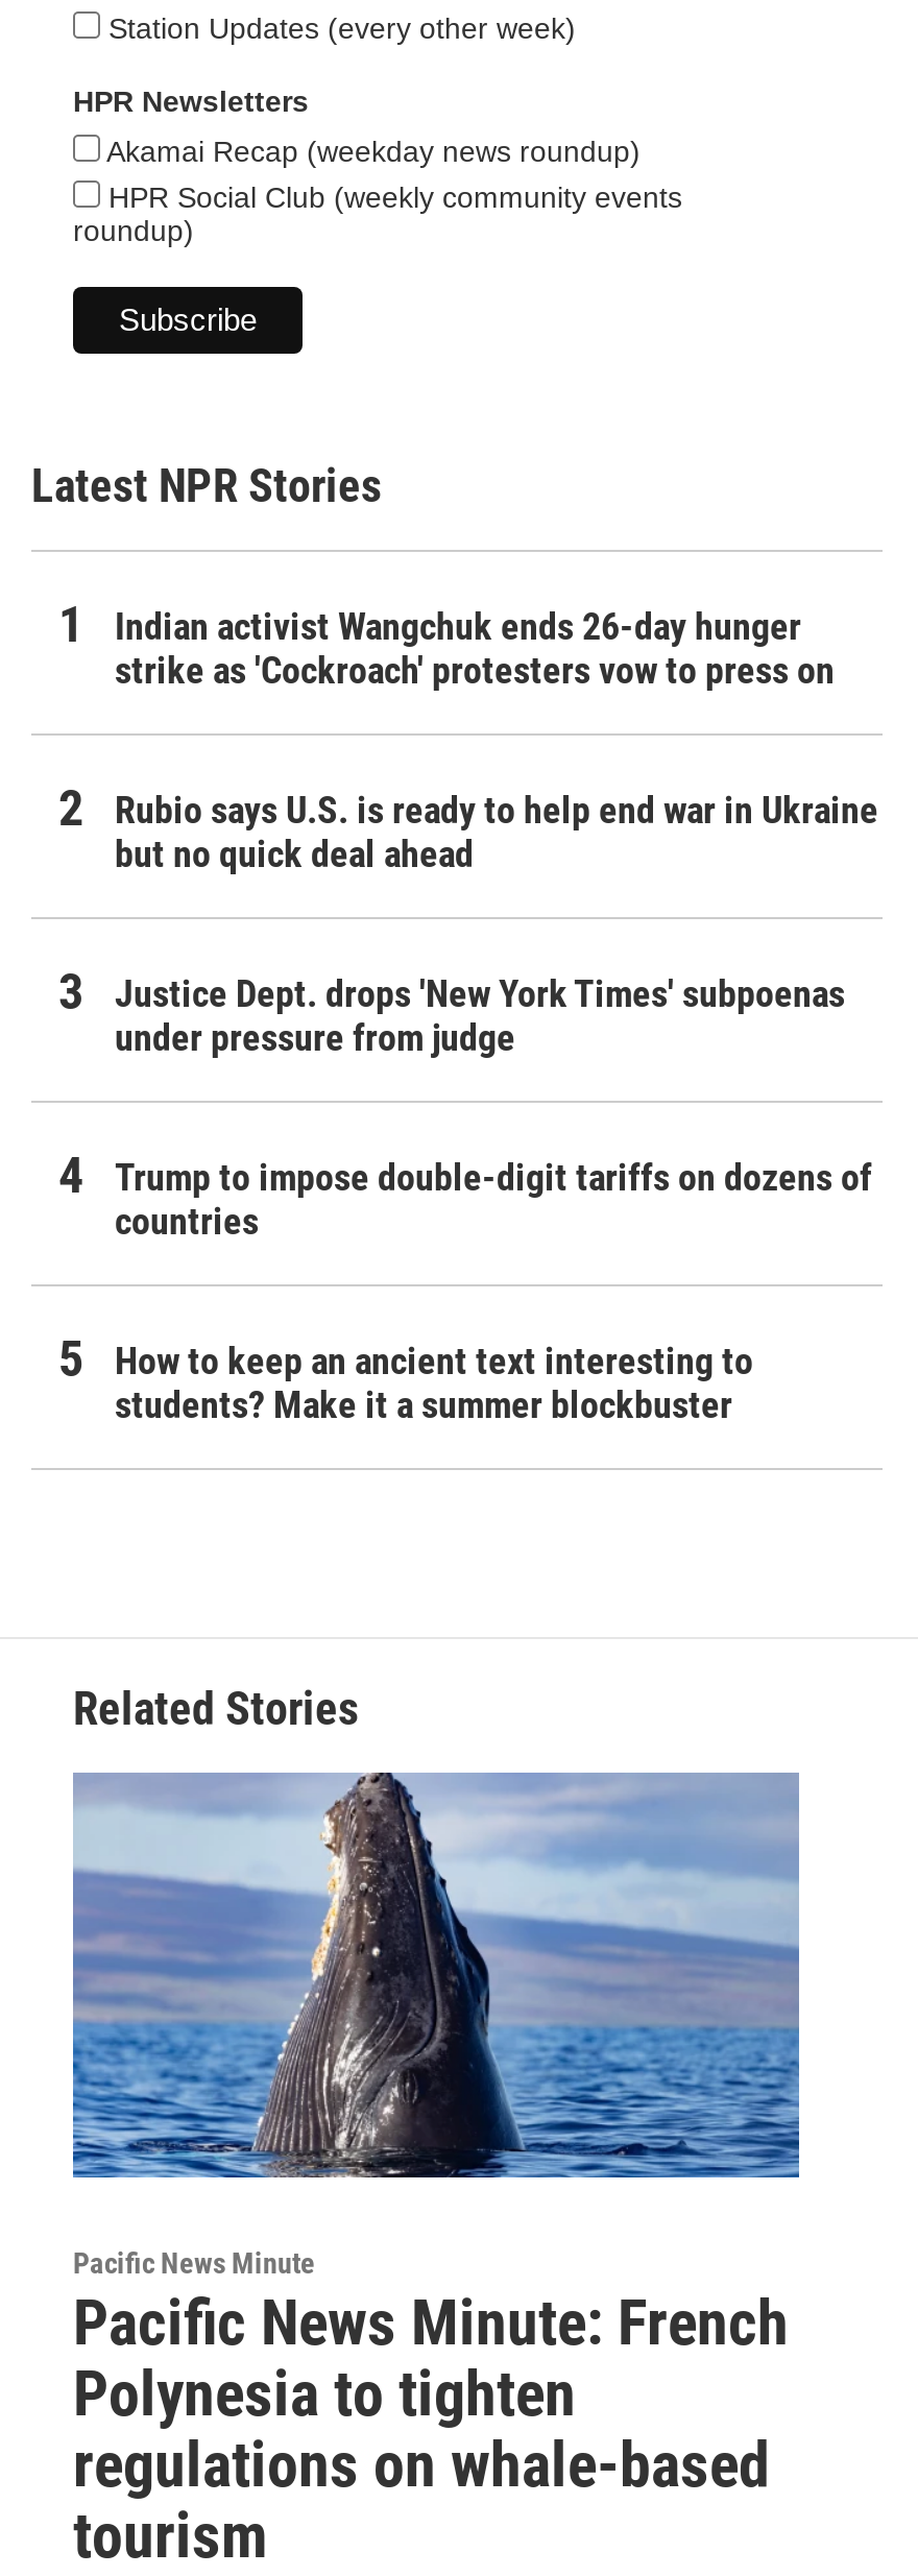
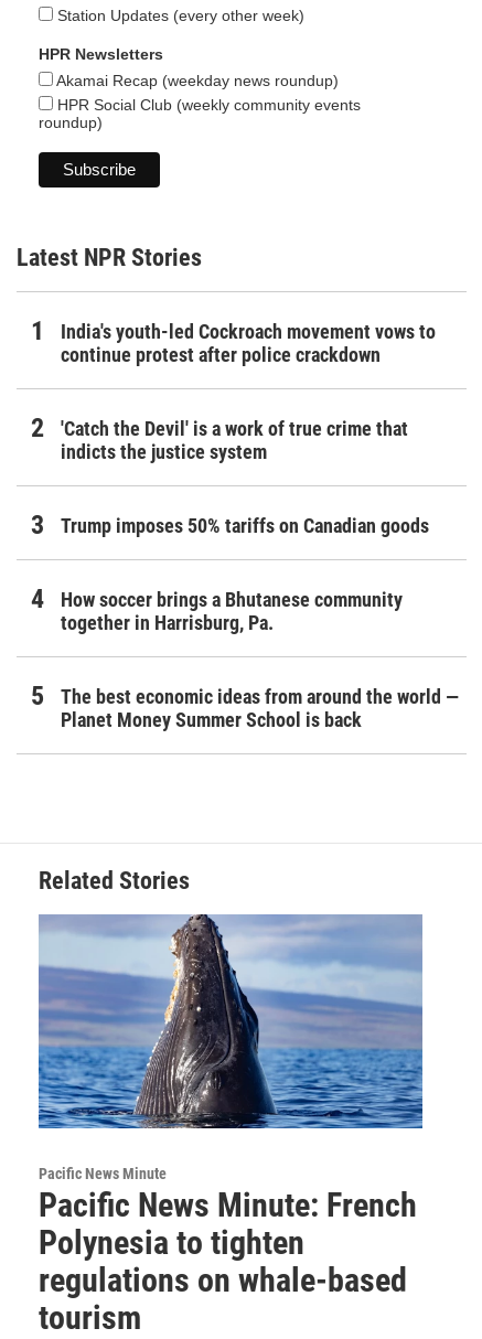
[115,605,835,693] Indian activist Wangchuk ends 26-day hunger | strike as 'Cockroach' protesters vow to press on -> [61,320,436,367] India's youth-led Cockroach movement vows to | continue protest after police crackdown
[115,789,878,876] Rubio says U.S. is ready to help end war in Ukraine | but no quick deal ahead -> [61,417,408,464] 'Catch the Devil' is a work of true crime that | indicts the justice system
[115,972,845,1060] Justice Dept. drops 'New York Times' subpoenas | under pressure from judge -> [61,514,429,538] Trump imposes 50% tariffs on Canadian goods
[115,1156,872,1243] Trump to impose double-digit tariffs on dozens of | countries -> [61,588,403,635] How soccer brings a Bhutanese community | together in Harrisburg, Pa.
[115,1339,753,1427] How to keep an ancient text interesting to | students? Make it a summer blockbuster -> [61,685,459,732] The best economic ideas from around the world — | Planet Money Summer School is back

